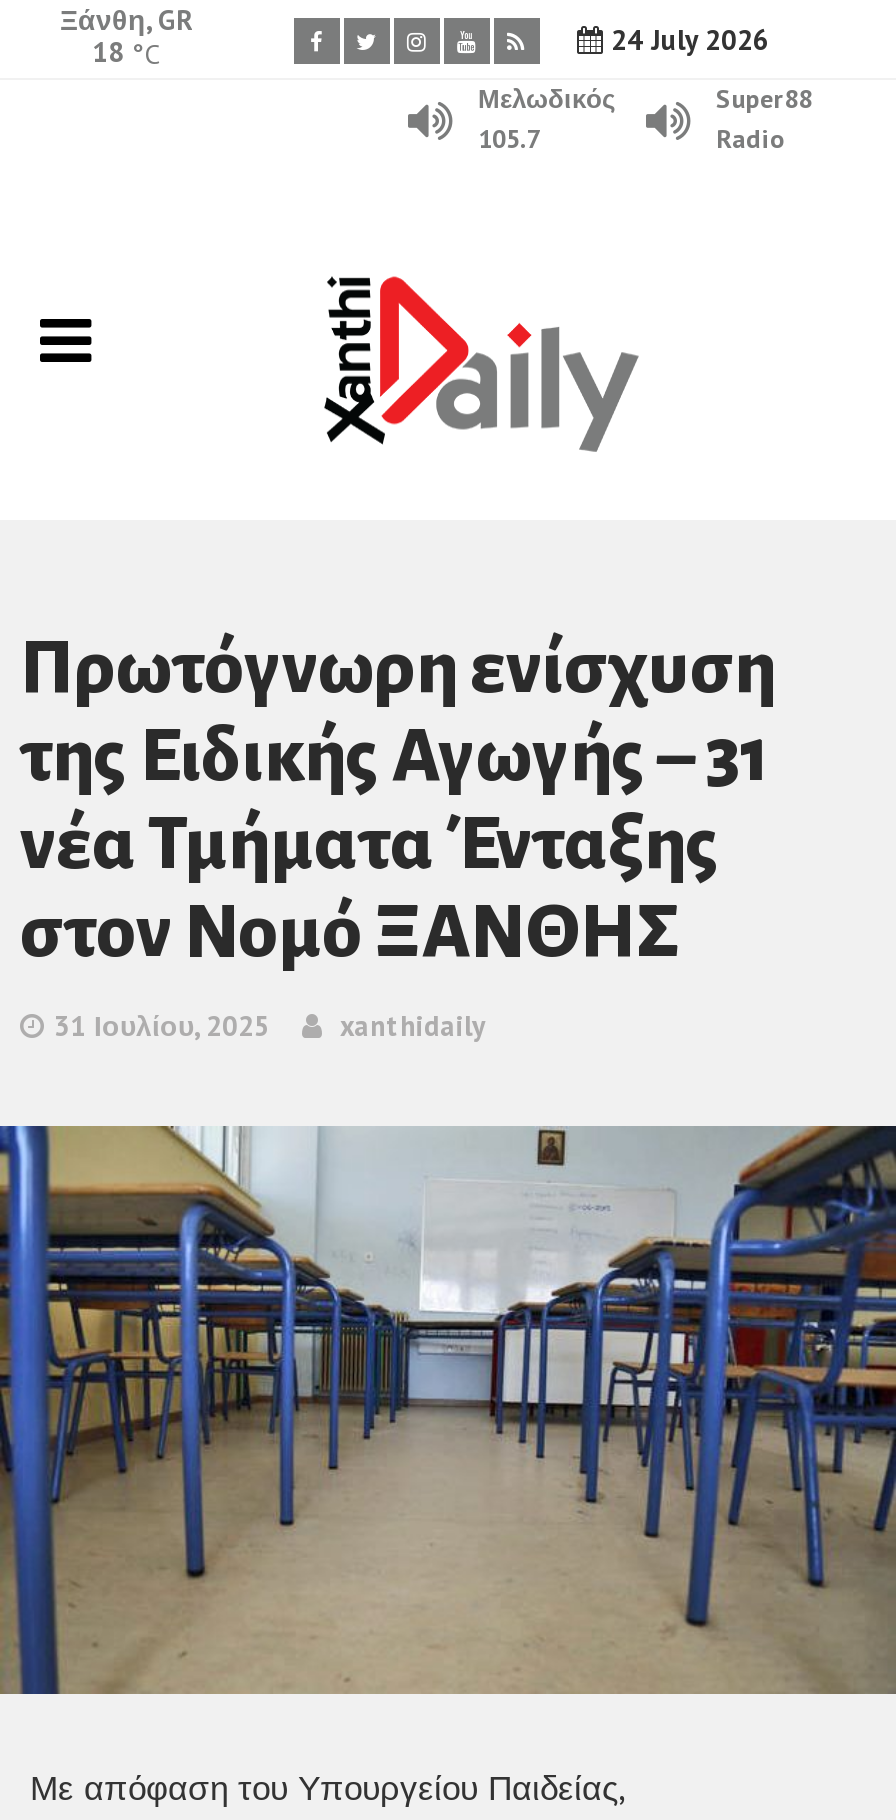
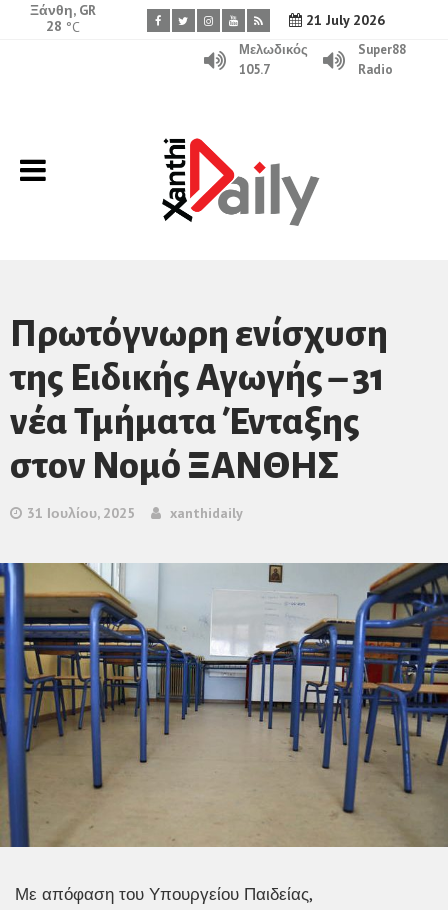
[603,22,769,58] 24 July 2026 -> [301,11,384,29] 21 July 2026
[92,34,160,72] 18 °C -> [46,17,80,36] 28 °C

